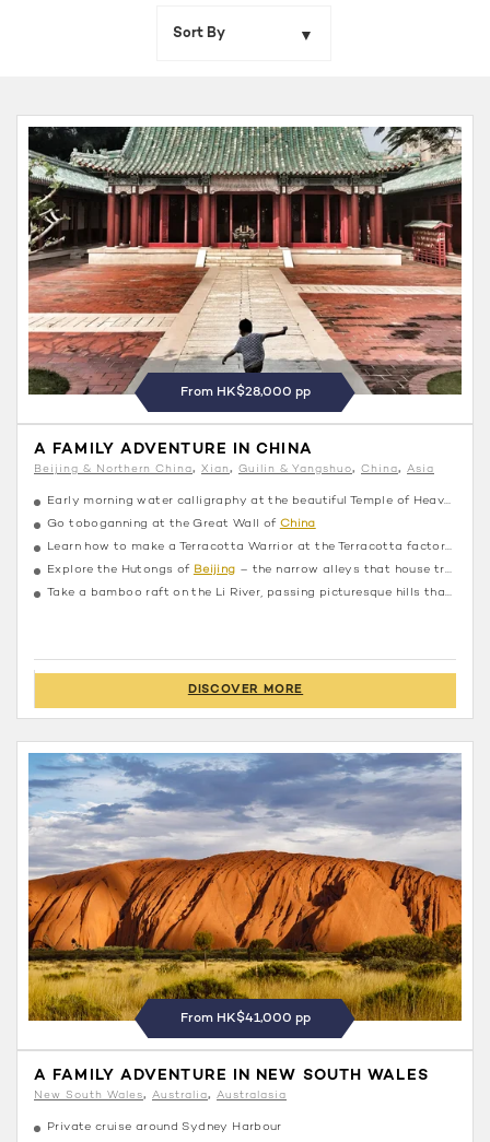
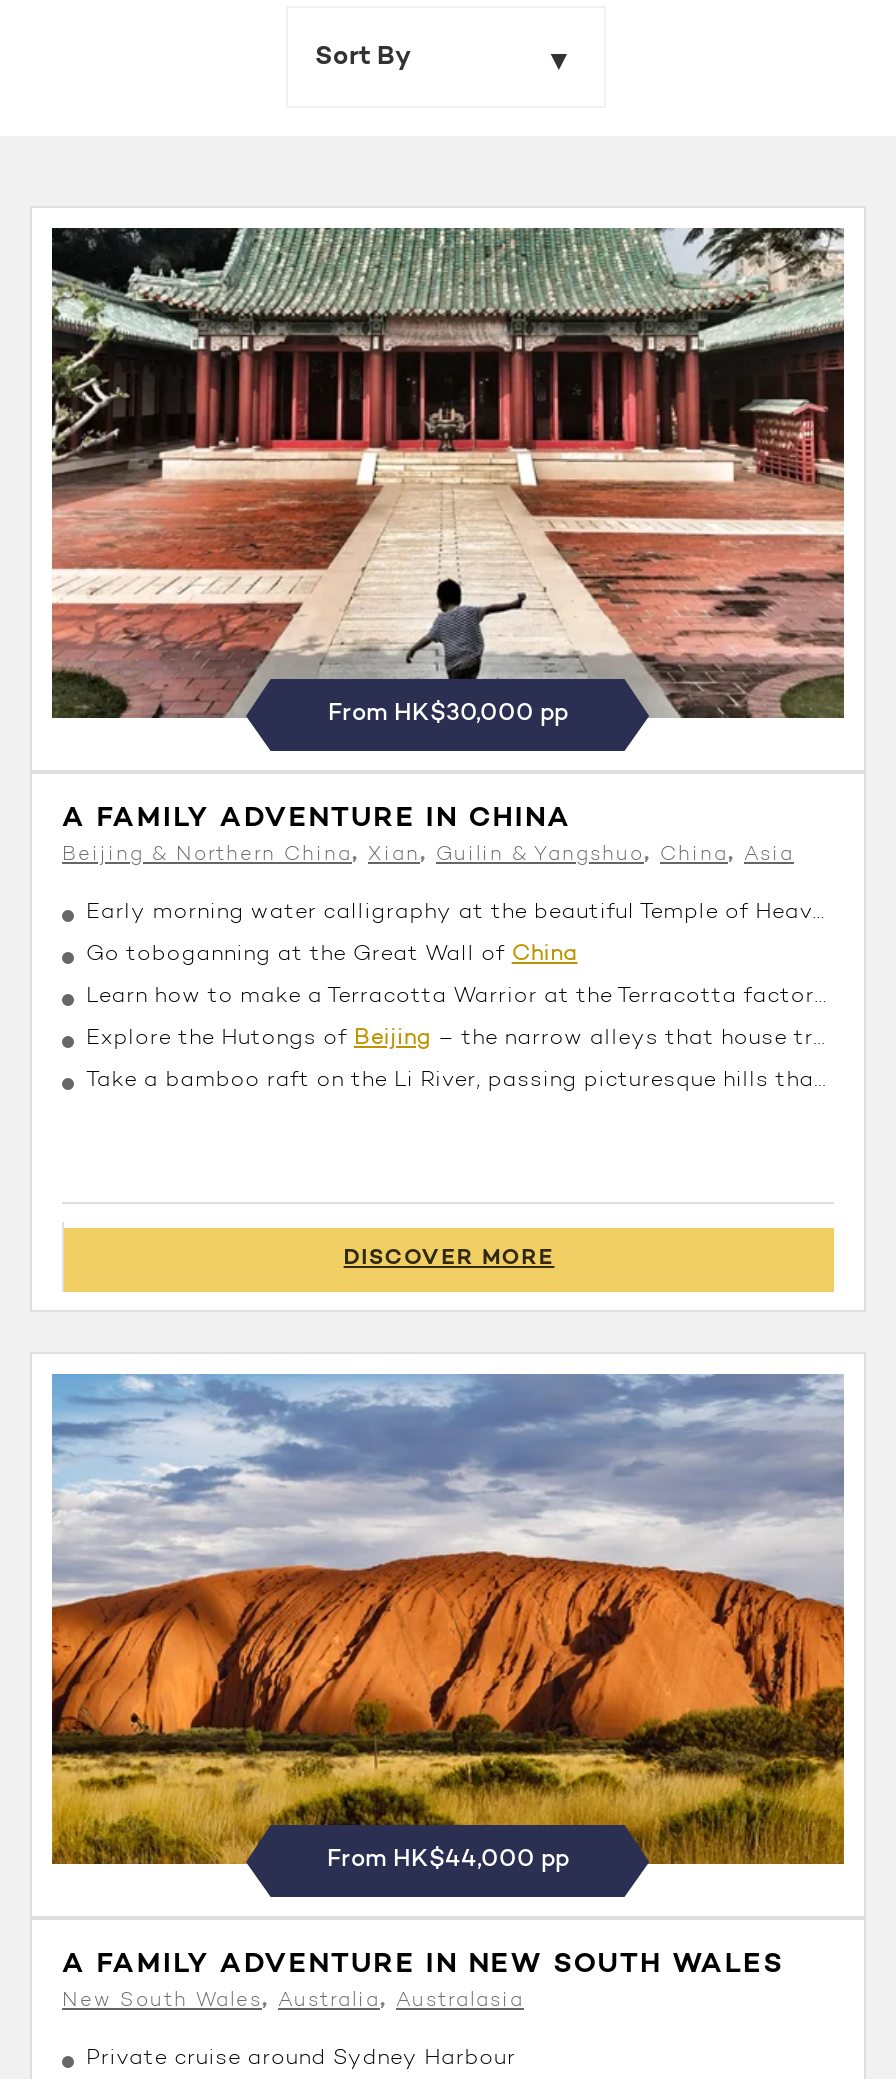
[180,386,310,399] From HK$28,000 pp -> [328,702,568,726] From HK$30,000 pp
[180,1012,310,1025] From HK$41,000 pp -> [327,1848,569,1872] From HK$44,000 pp

